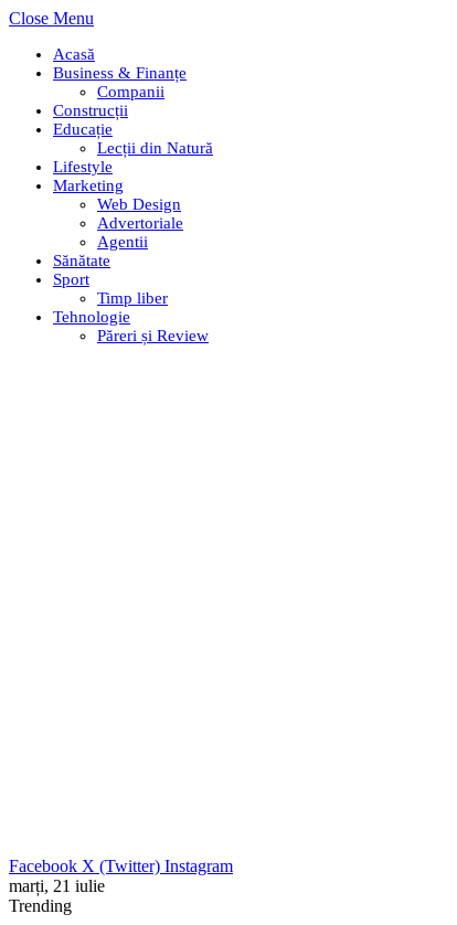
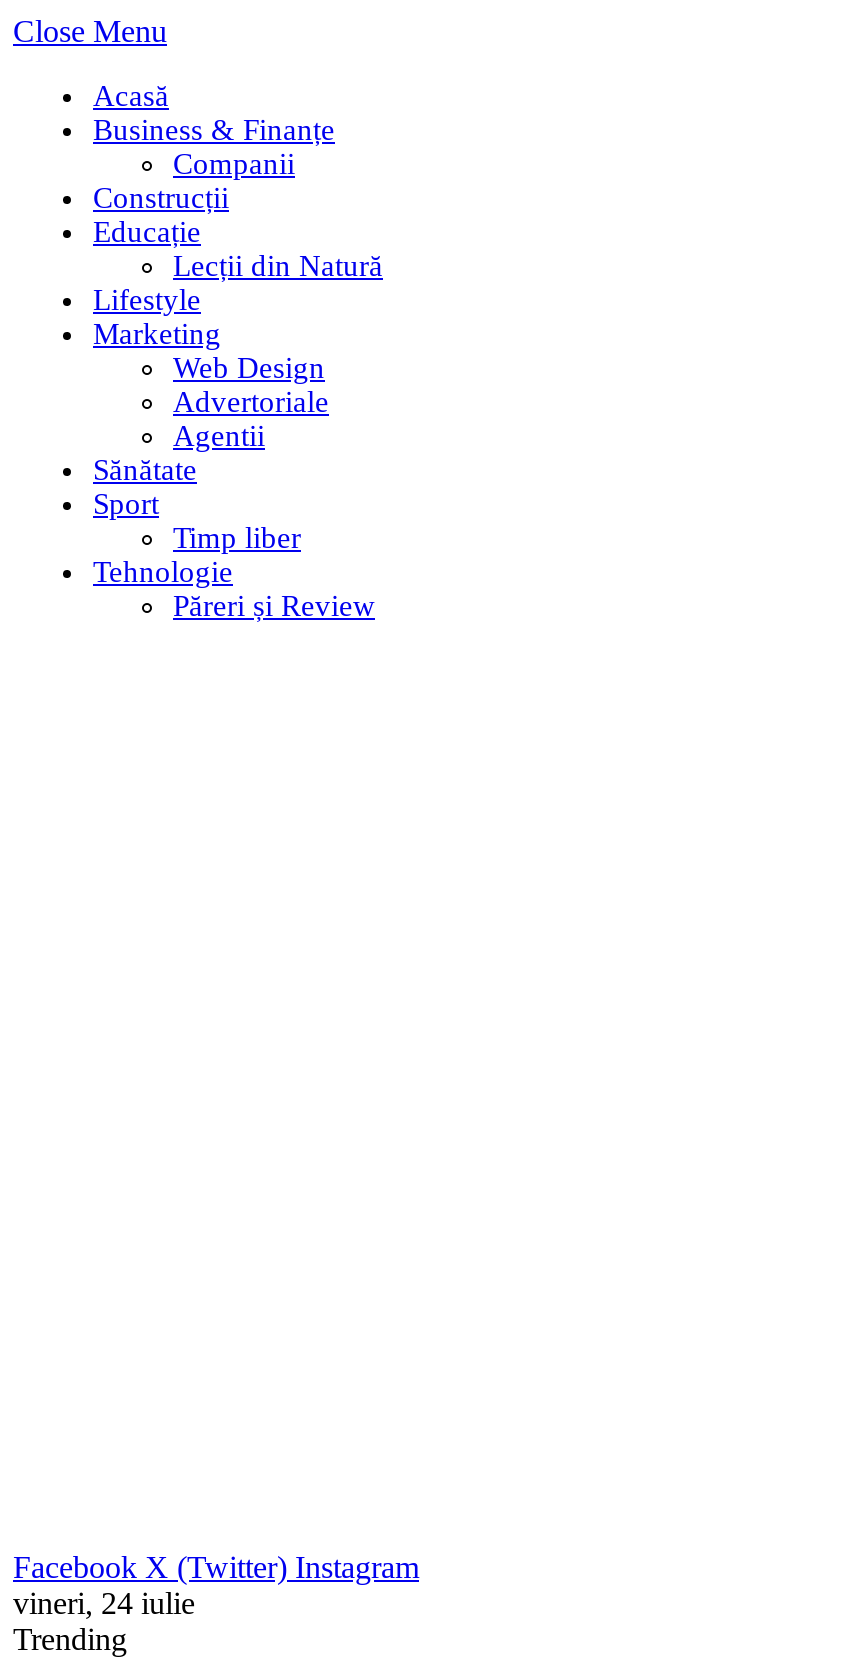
[9,876,105,895] marți, 21 iulie -> [13,1586,195,1620] vineri, 24 iulie

